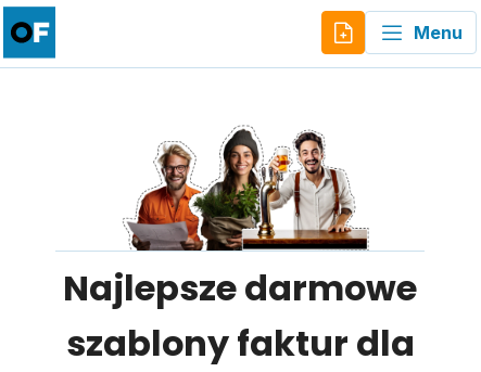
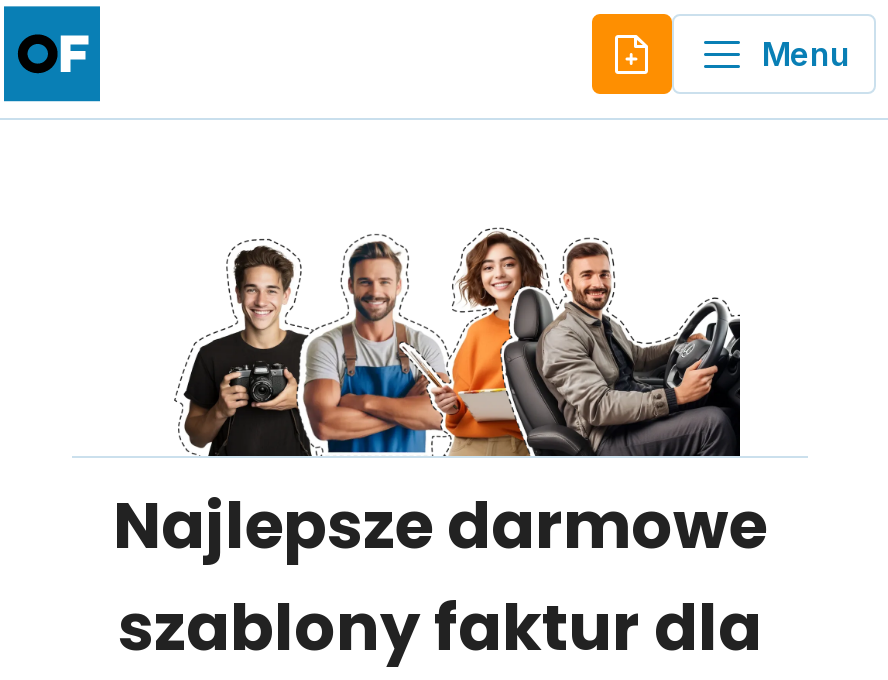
[101,125,403,252] [image] -> [174,228,742,458] [image]

